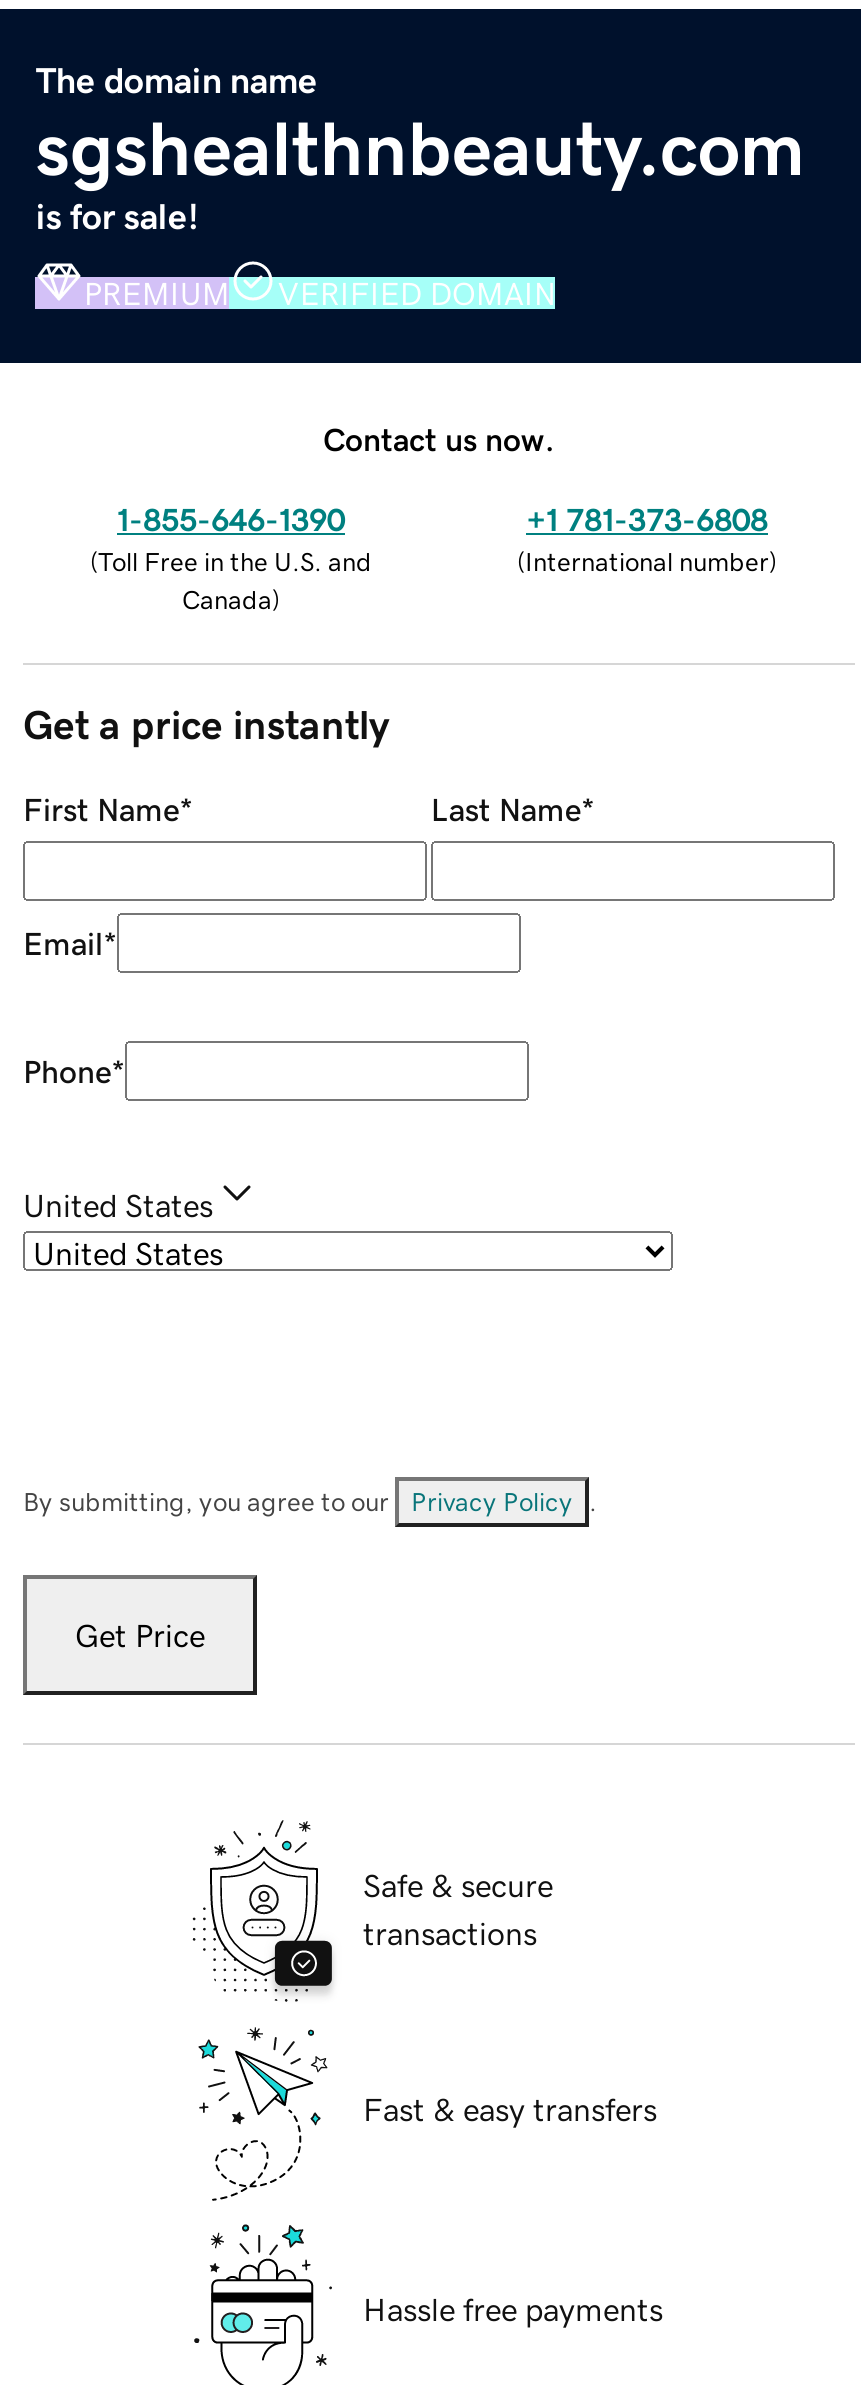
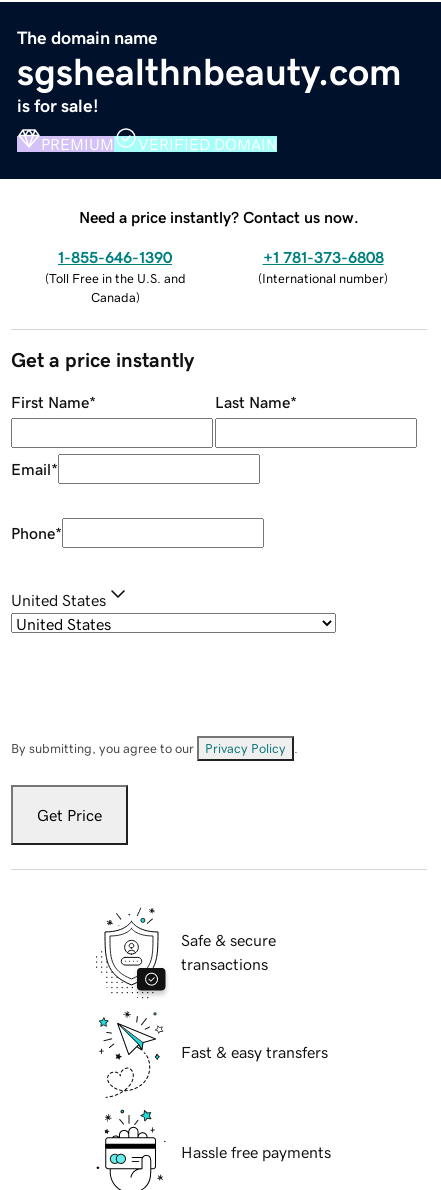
[323,422,555,454] Contact us now. -> [79,209,359,225] Need a price instantly? Contact us now.

